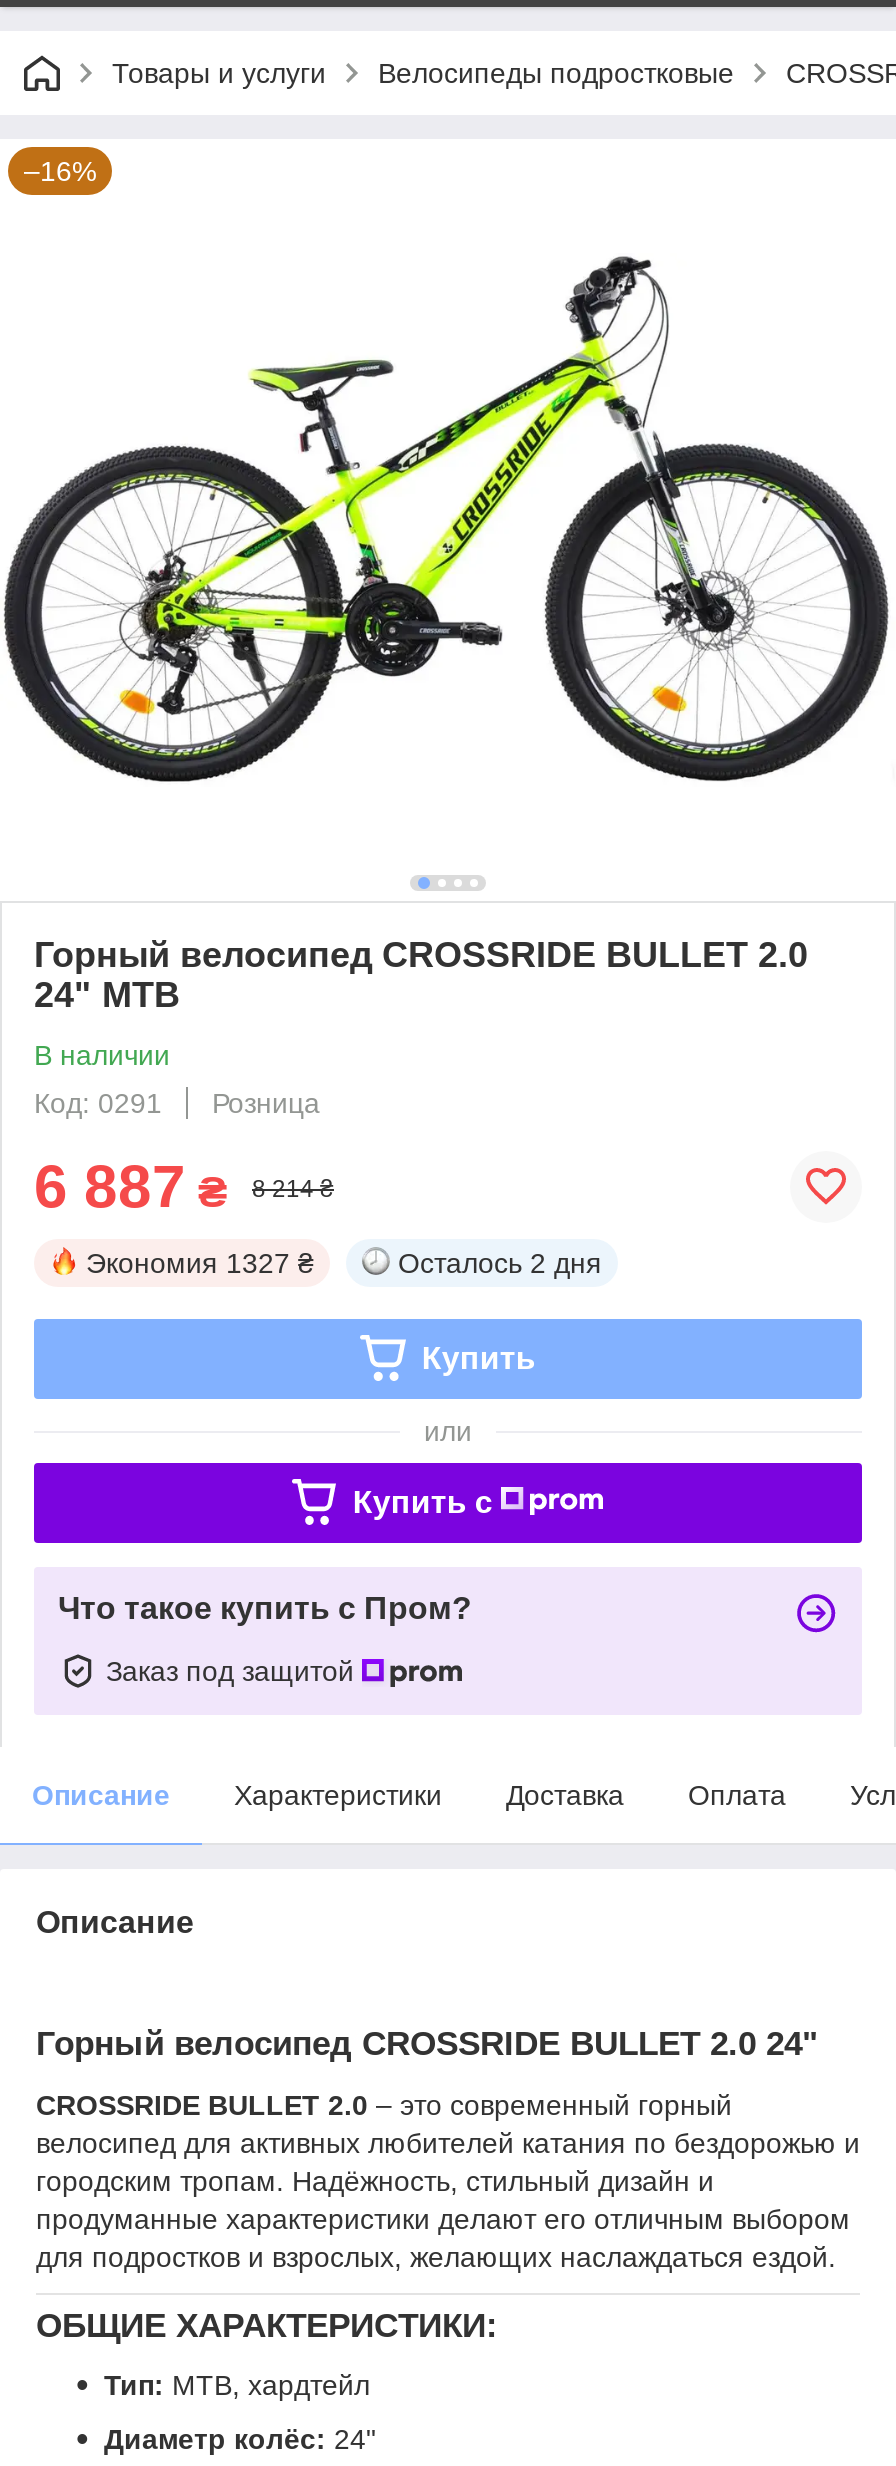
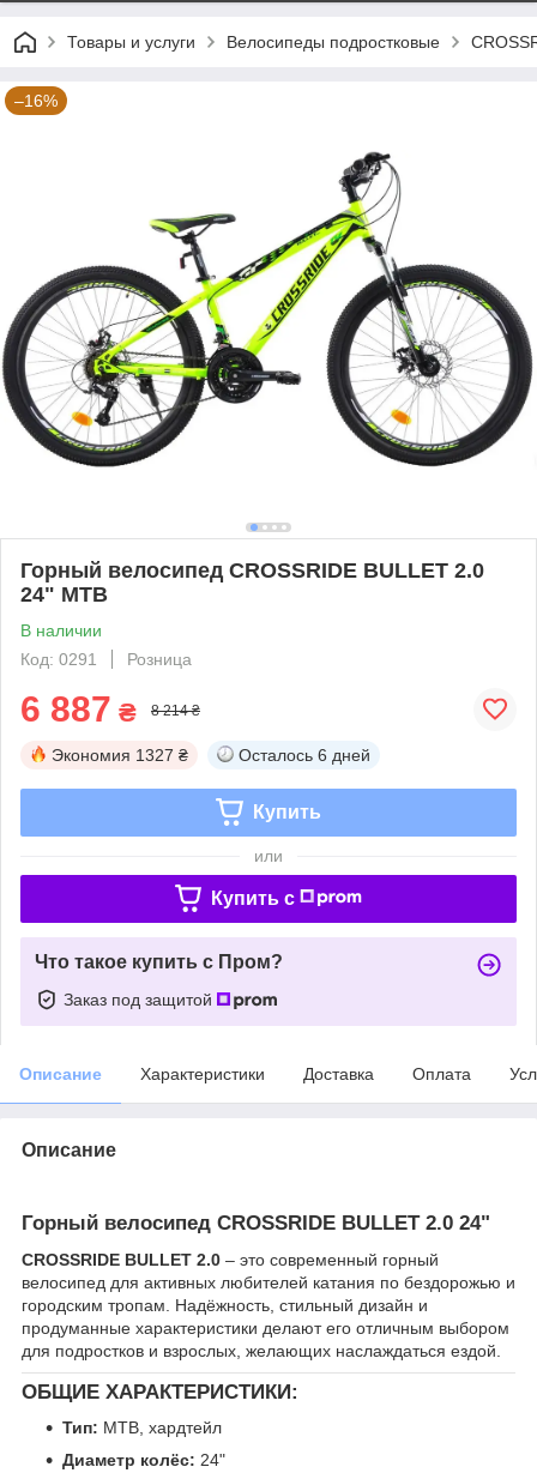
[398,1247,602,1279] Осталось 2 дня -> [239,745,370,764] Осталось 6 дней

